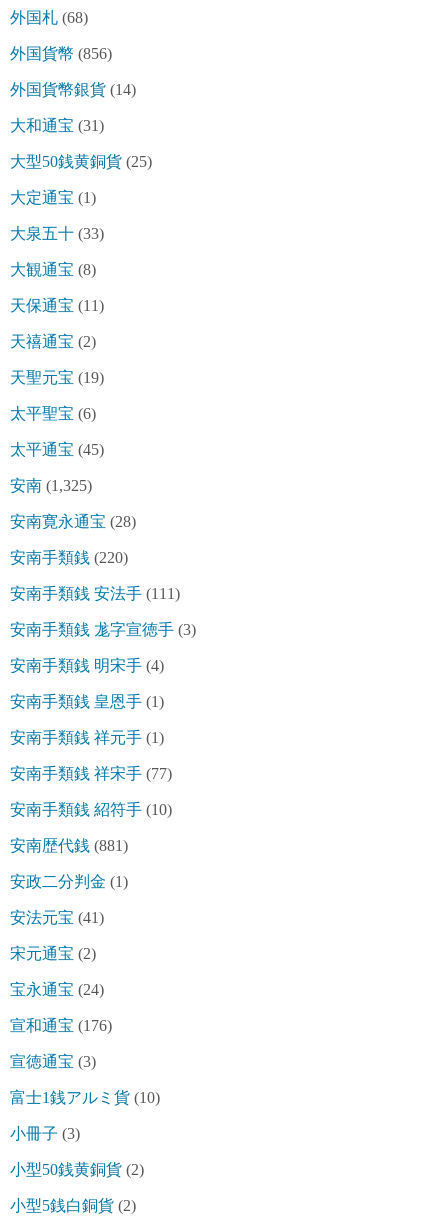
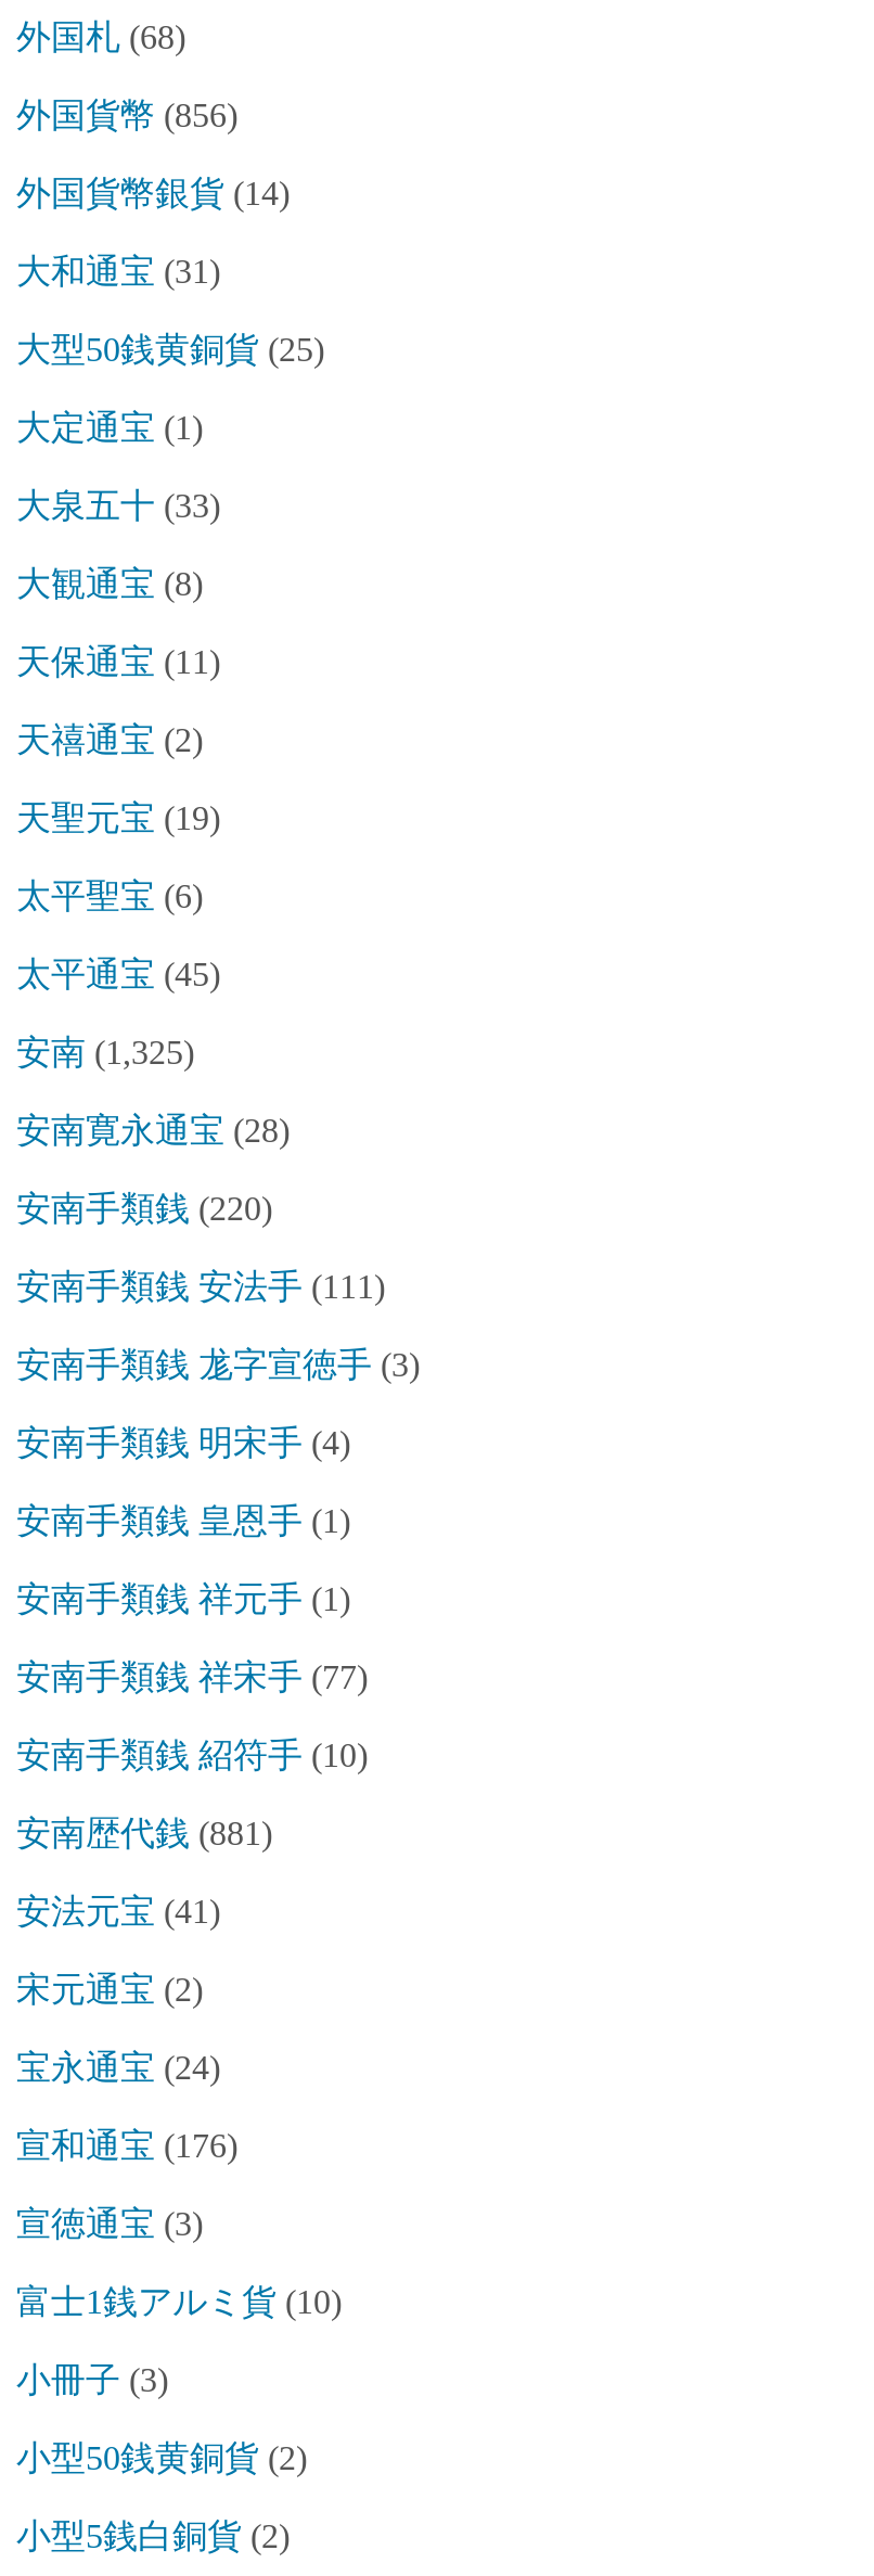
[10,873,128,890] 安政二分判金(1) -> none

